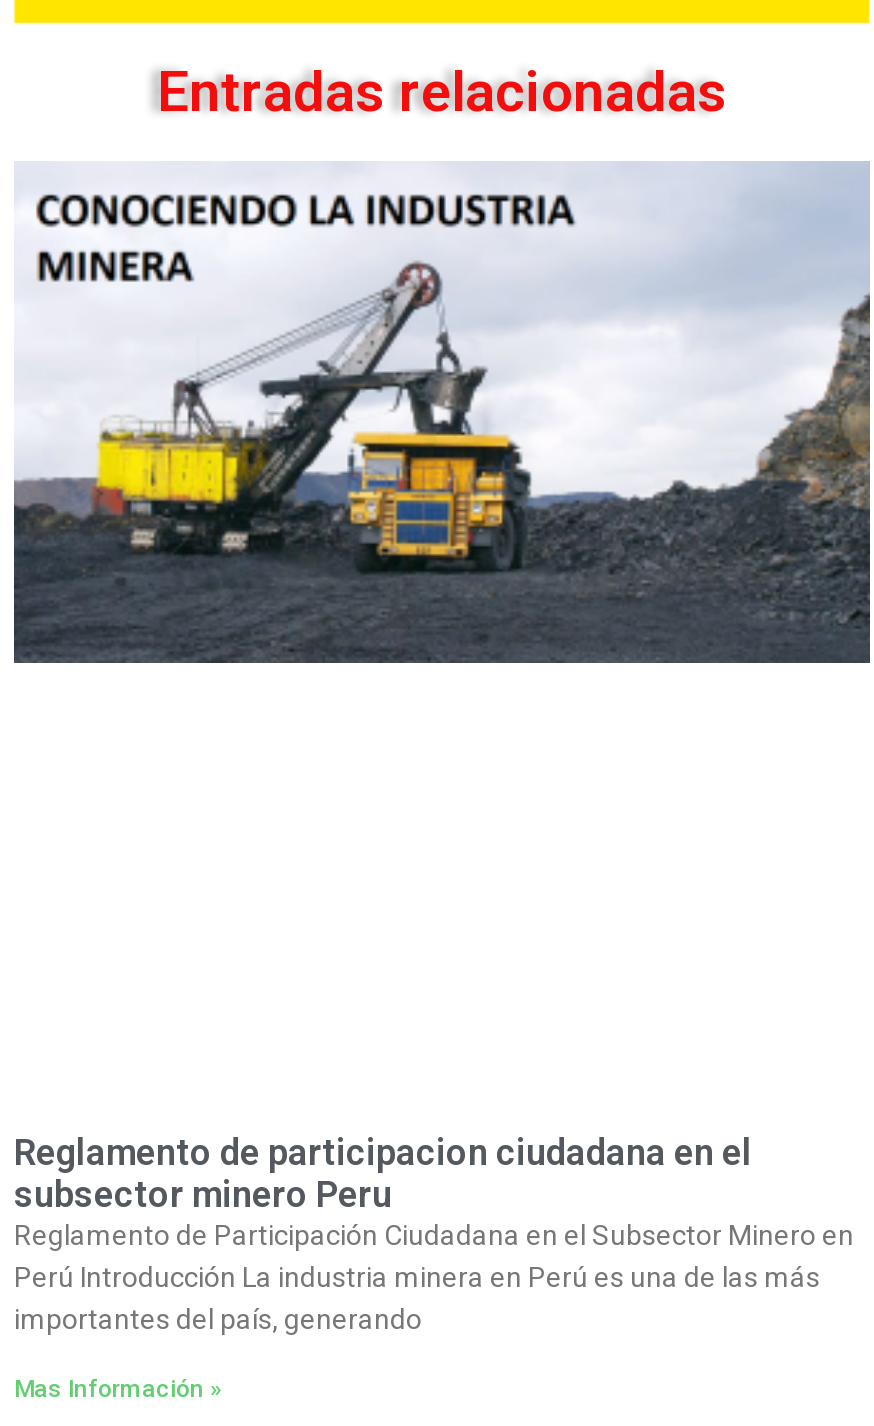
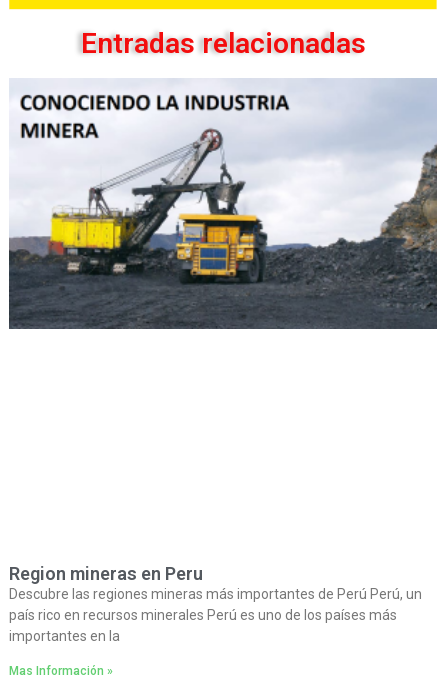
[14,1131,854,1335] Reglamento de participacion ciudadana en el | subsector minero Peru | Reglamento de Participación Ciudadana en el Subsector Minero en | Perú Introducción La industria minera en Perú es una de las más | importantes del país, generando -> [9,563,422,644] Region mineras en Peru | Descubre las regiones mineras más importantes de Perú Perú, un | país rico en recursos minerales Perú es uno de los países más | importantes en la

